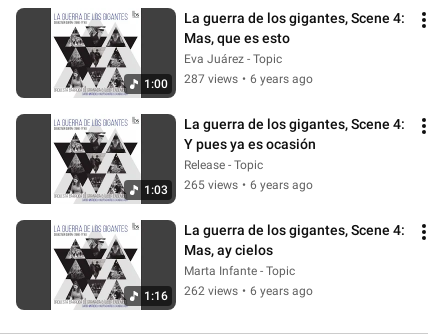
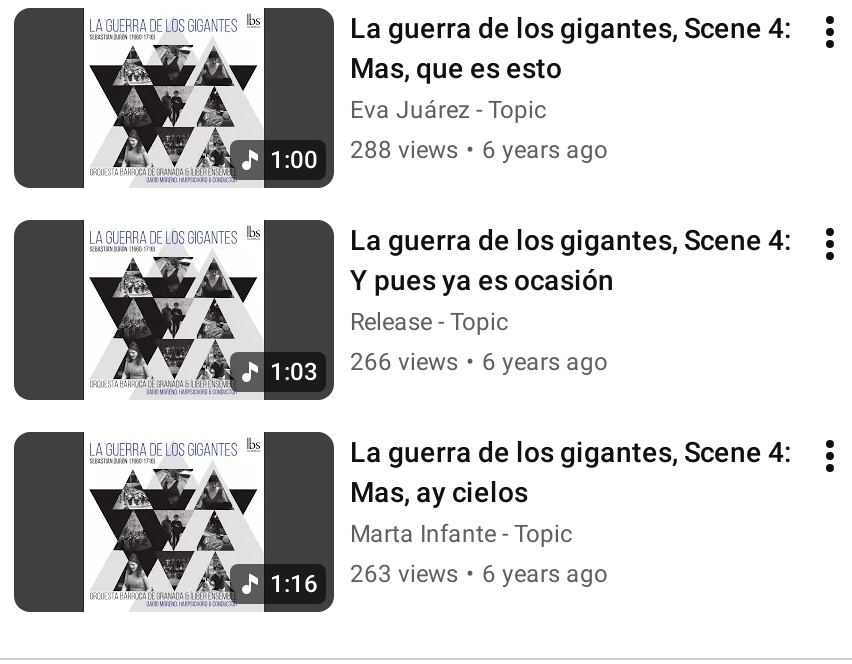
[184,72,313,86] 287 views • 6 years ago -> [350,136,608,164] 288 views • 6 years ago
[184,178,313,192] 265 views • 6 years ago -> [350,348,608,376] 266 views • 6 years ago
[184,284,313,298] 262 views • 6 years ago -> [350,560,608,588] 263 views • 6 years ago

